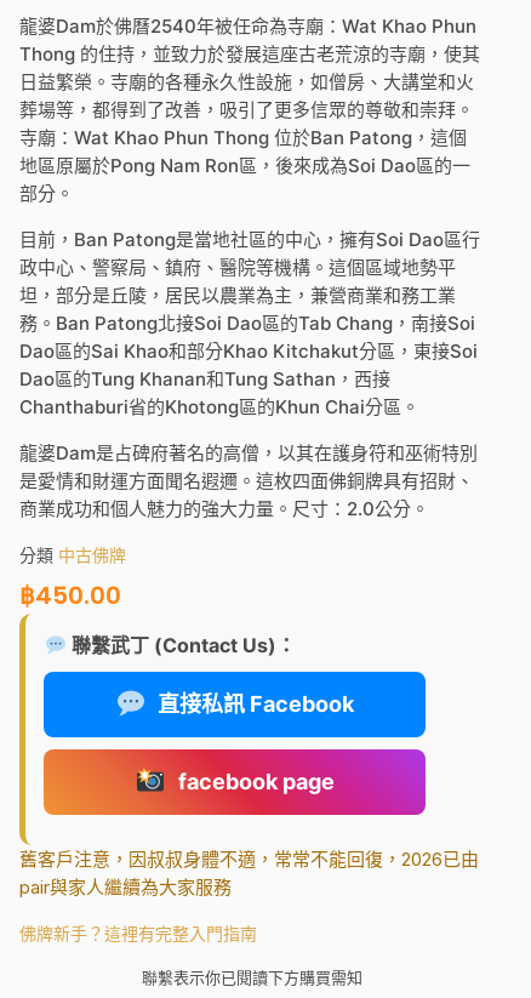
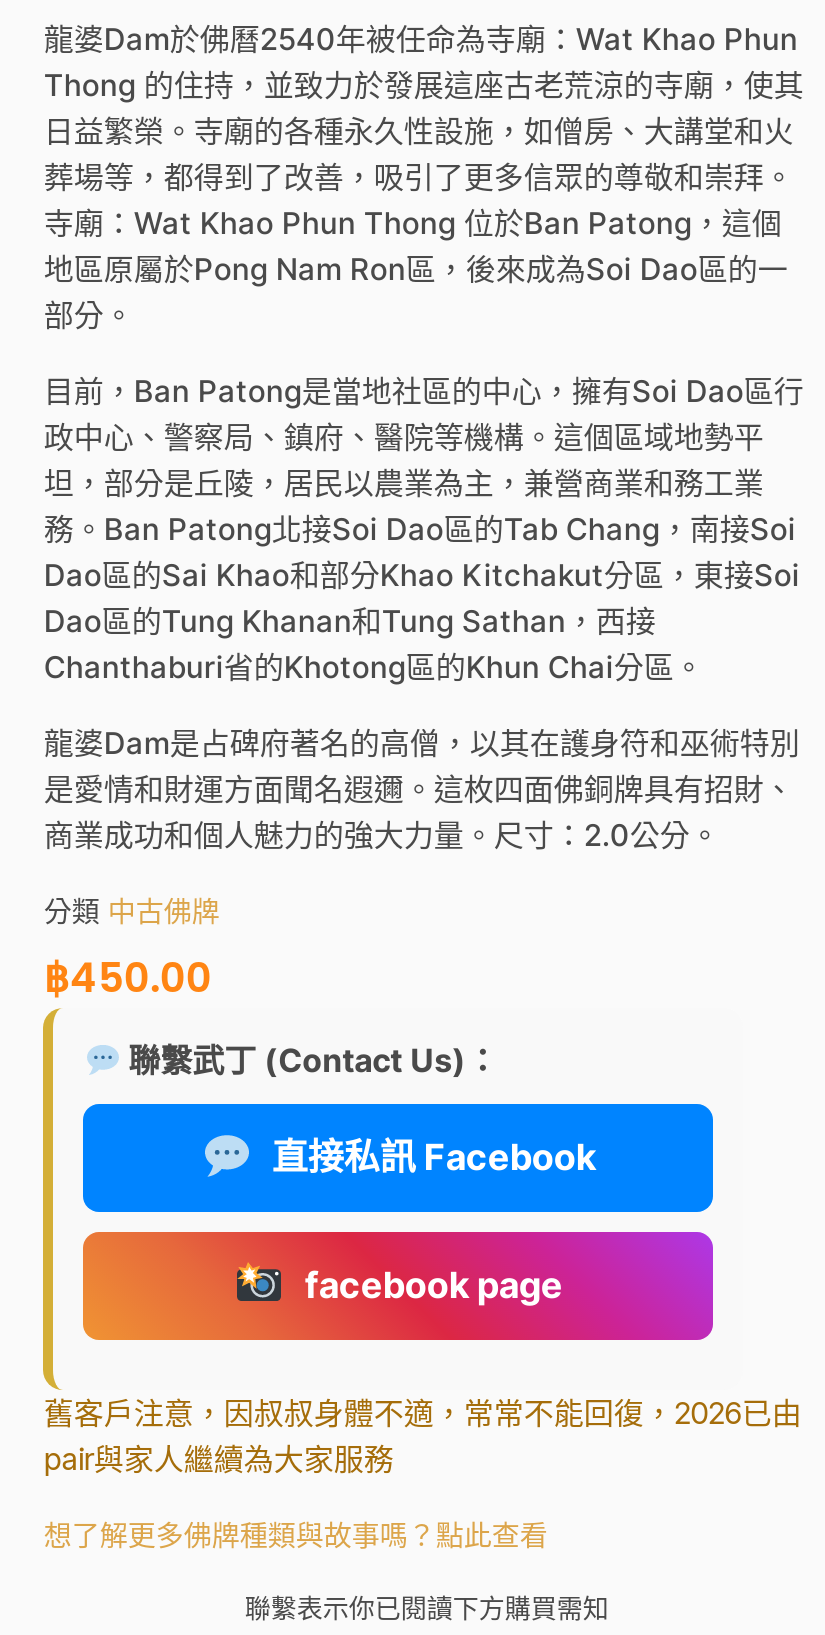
[20,922,257,943] 佛牌新手？這裡有完整入門指南 -> [44,1517,548,1551] 想了解更多佛牌種類與故事嗎？點此查看

